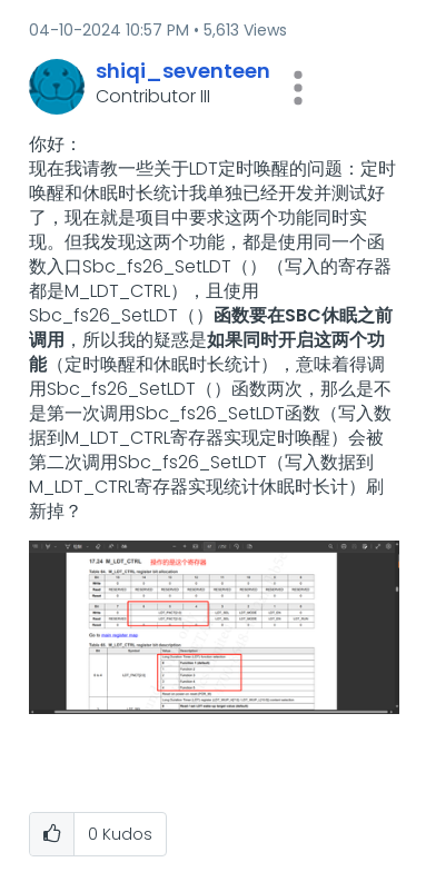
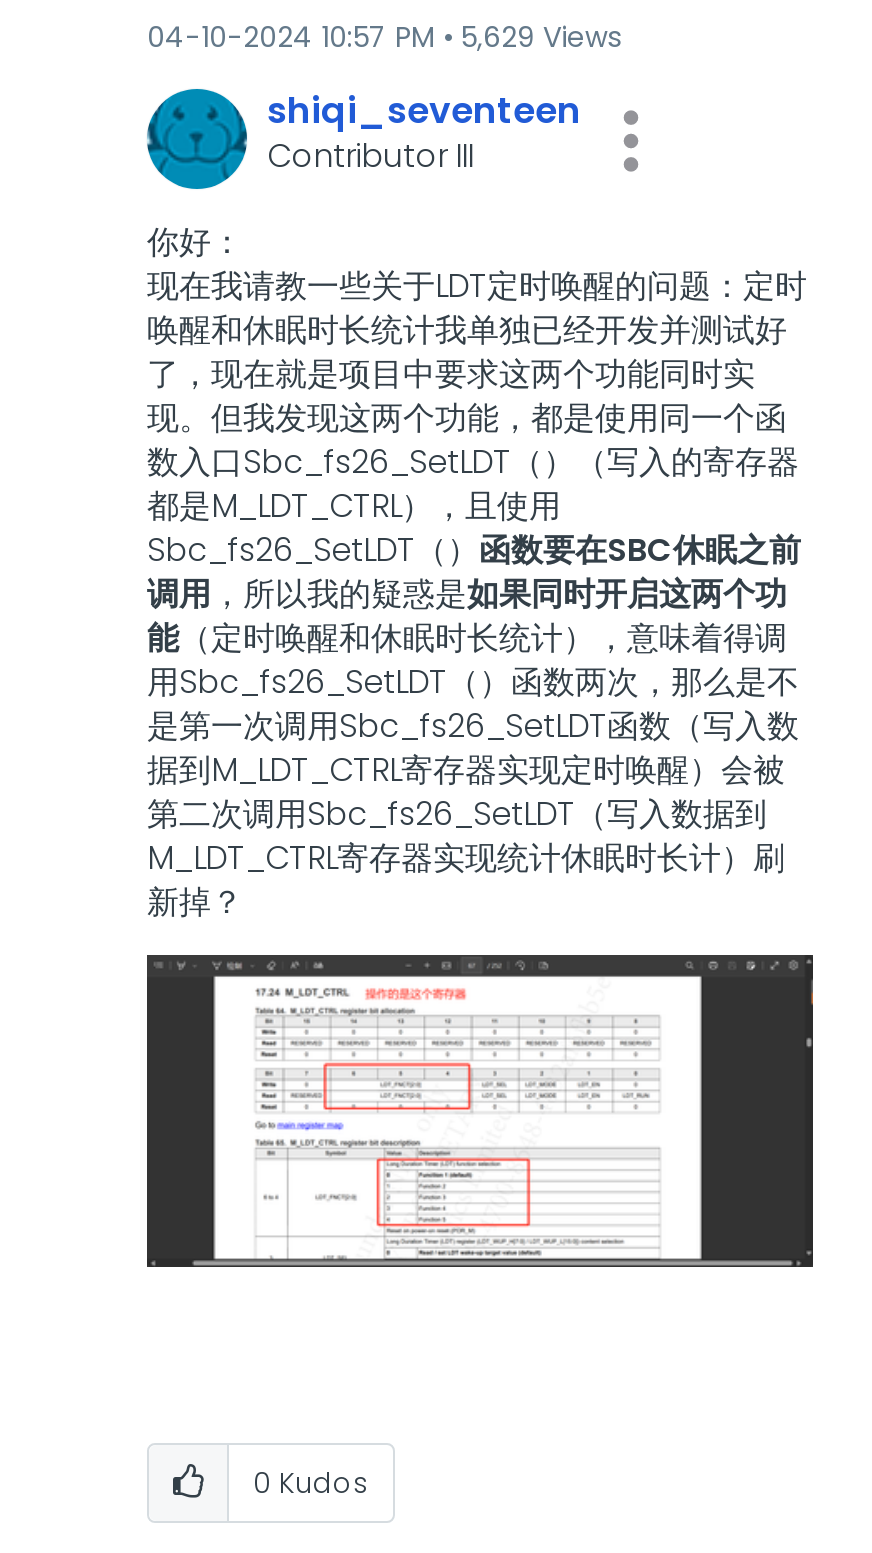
[29,19,287,41] 04-10-2024 10:57 PM 5,613 Views -> [147,17,621,57] 04-10-2024 10:57 PM 5,629 Views

